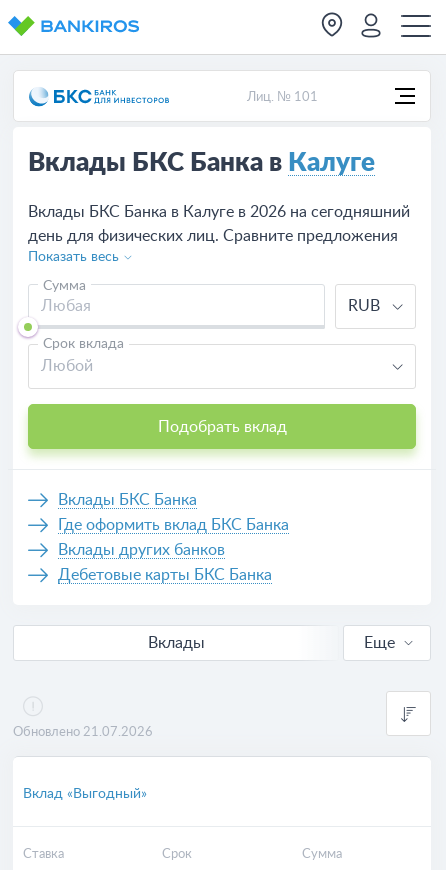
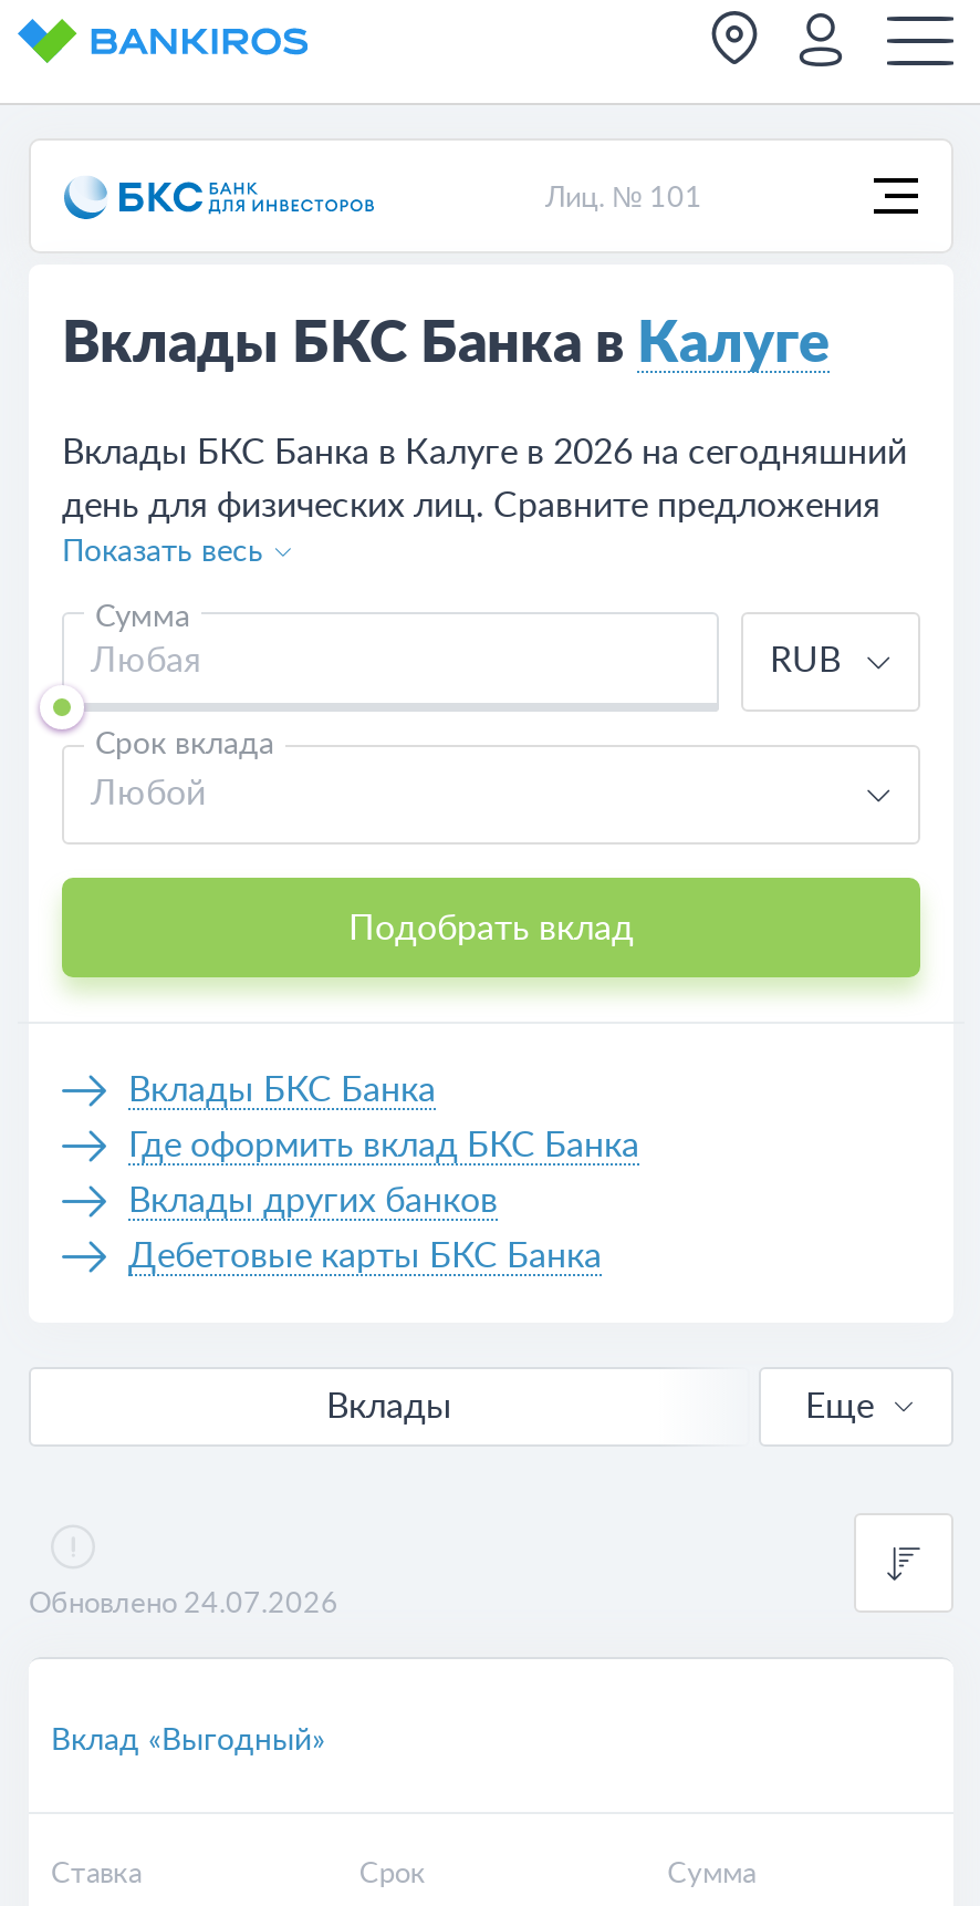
[13,726,153,739] Обновлено 21.07.2026 -> [29,1591,338,1619] Обновлено 24.07.2026

